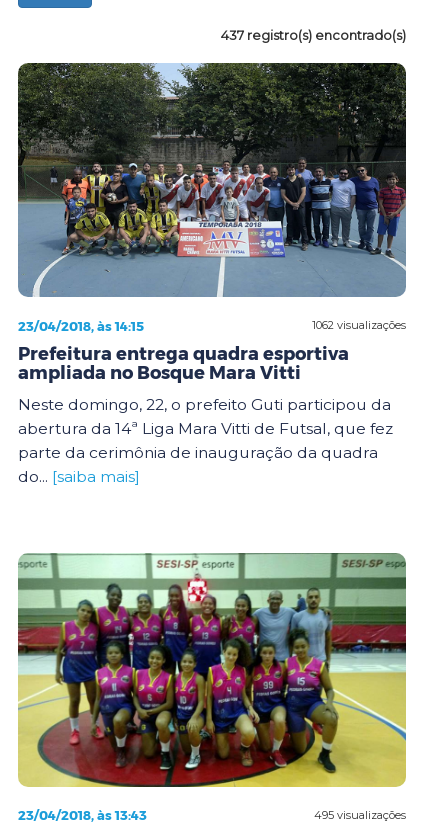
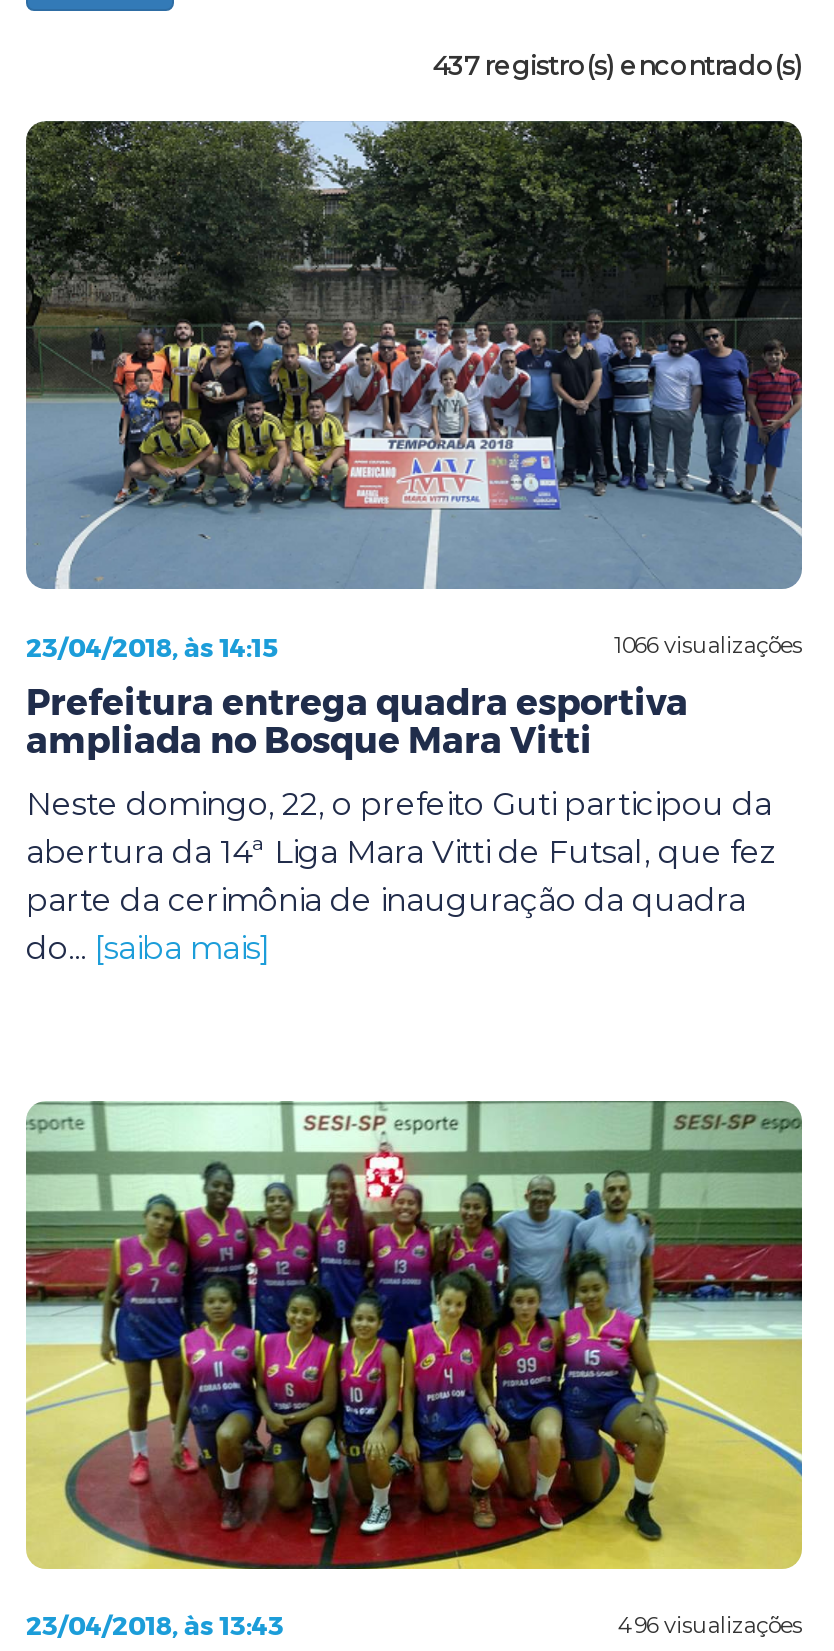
[312,318,406,332] 1062 visualizações -> [614,631,802,659] 1066 visualizações
[314,807,406,821] 495 visualizações -> [618,1610,802,1638] 496 visualizações

